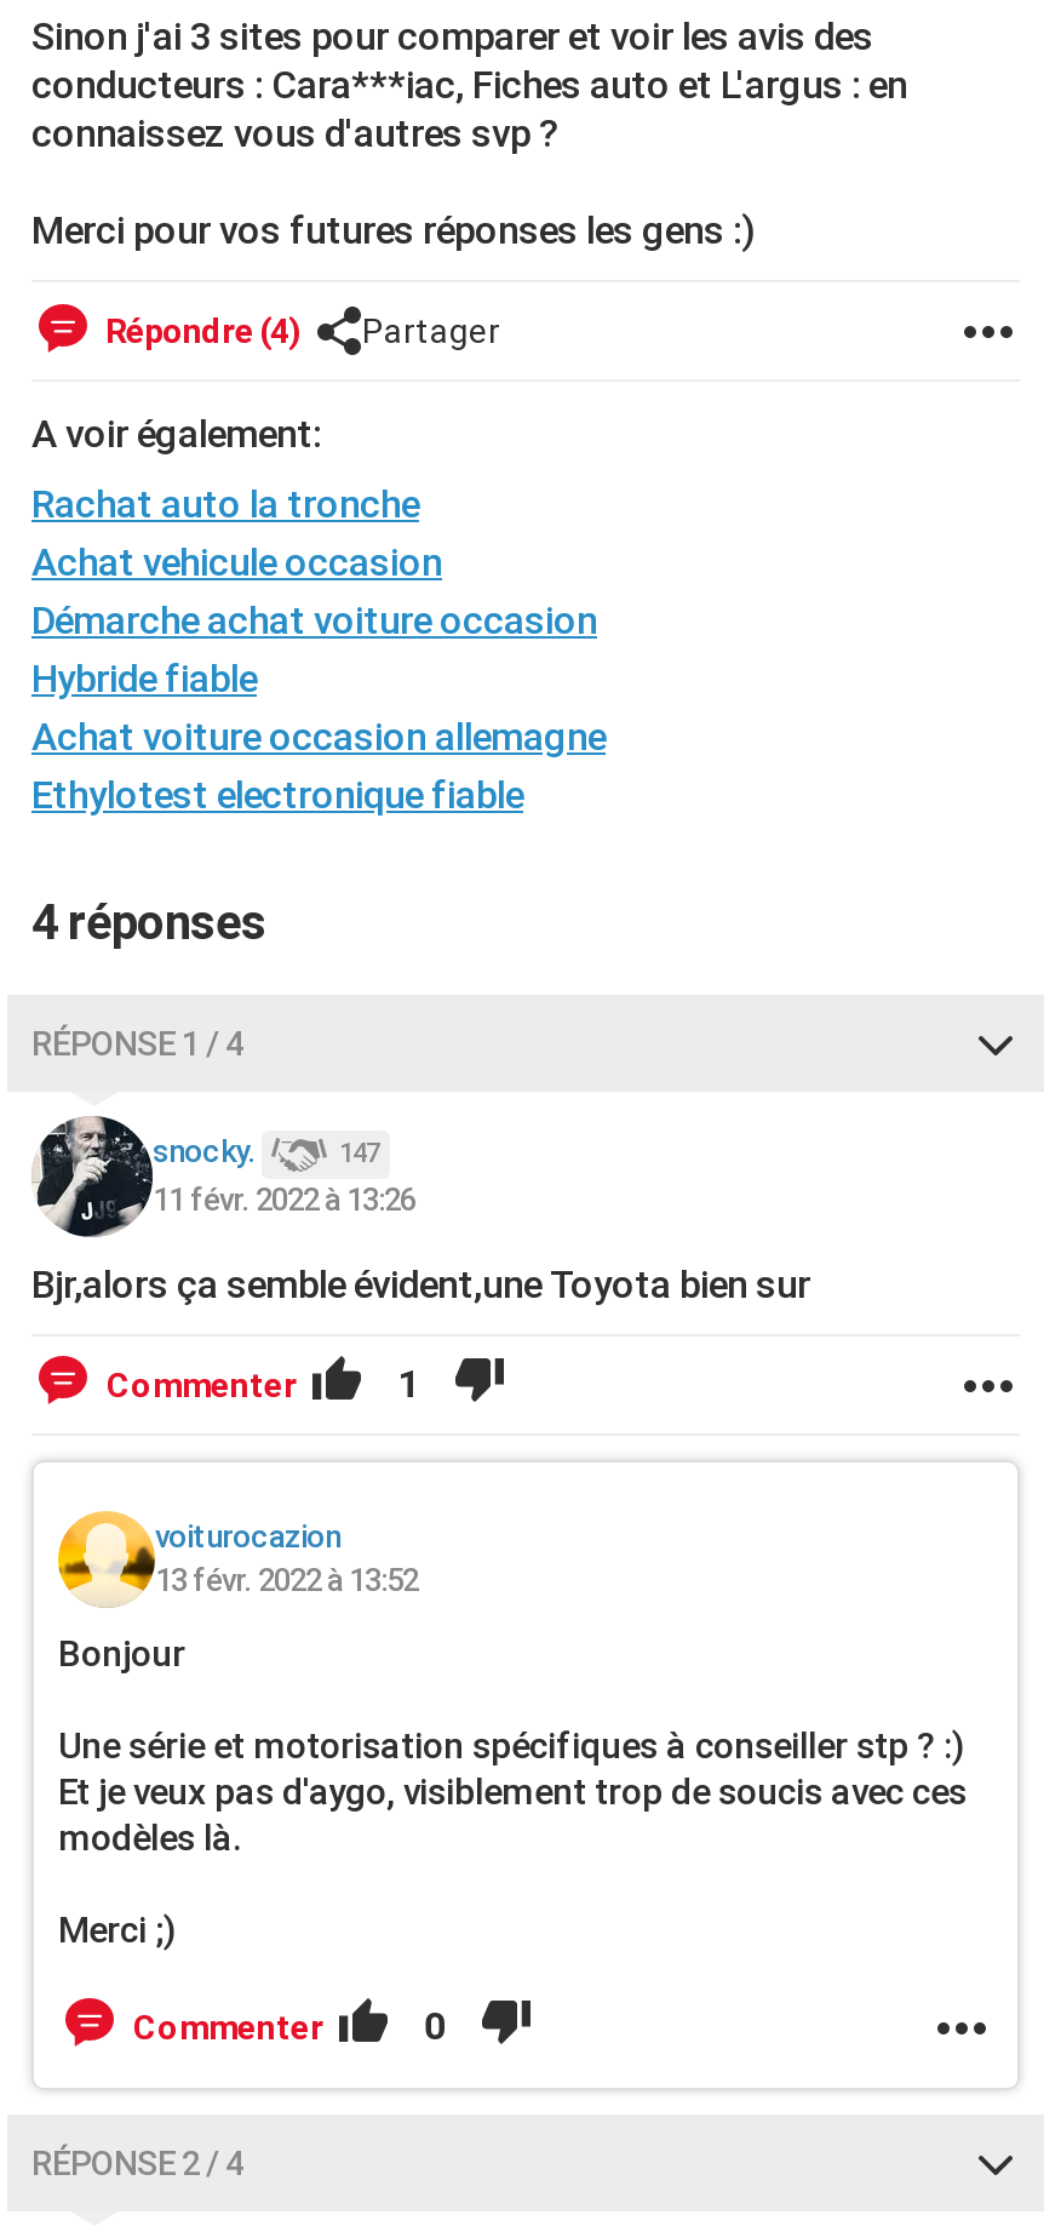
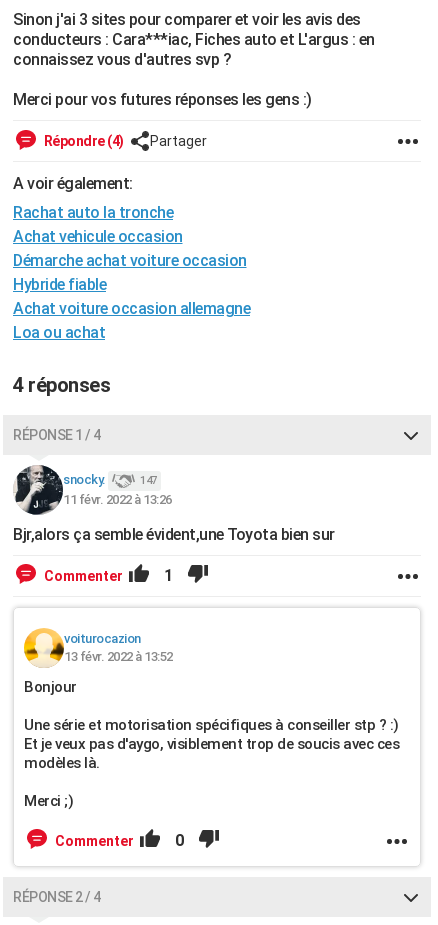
[31,772,523,818] Ethylotest electronique fiable -> [13,323,105,342] Loa ou achat

